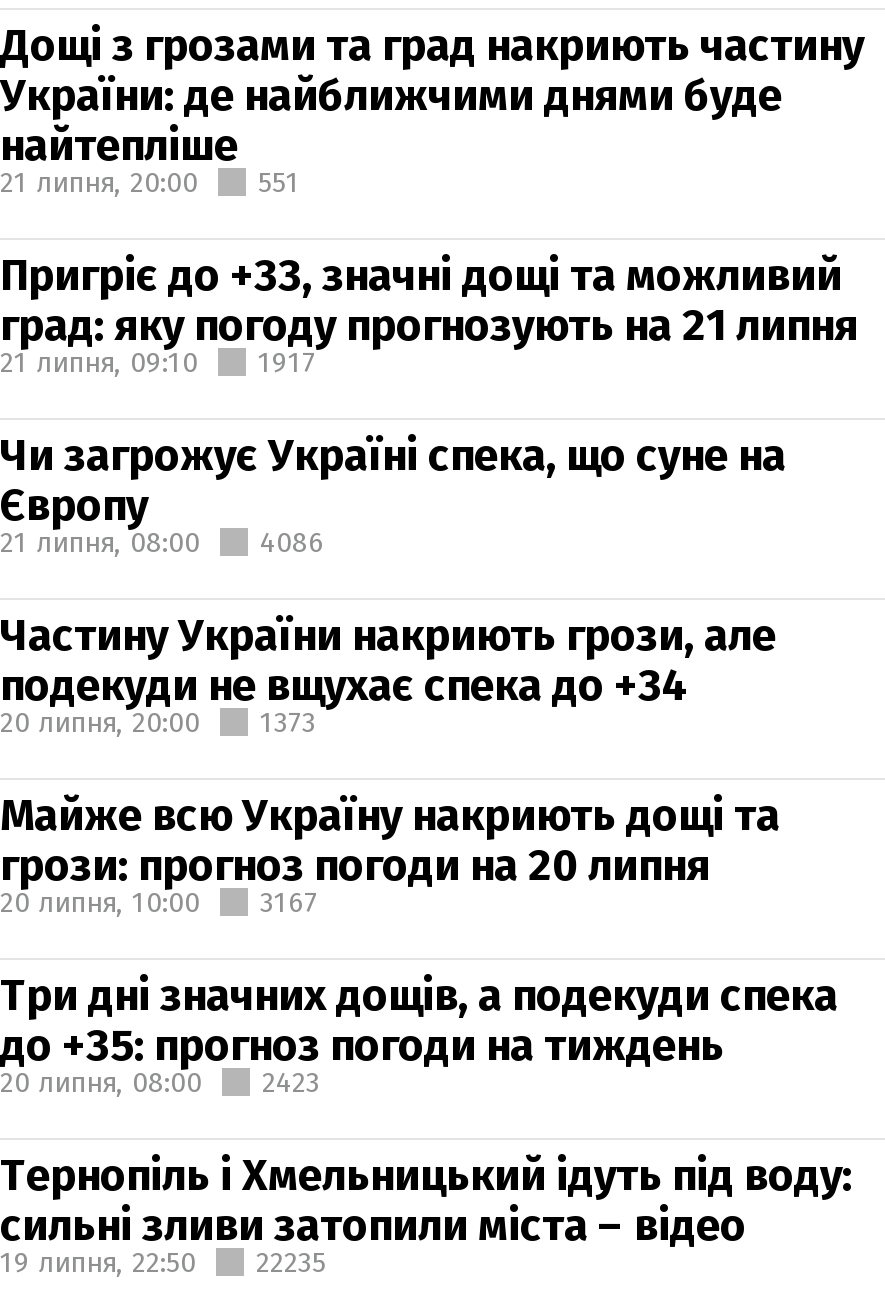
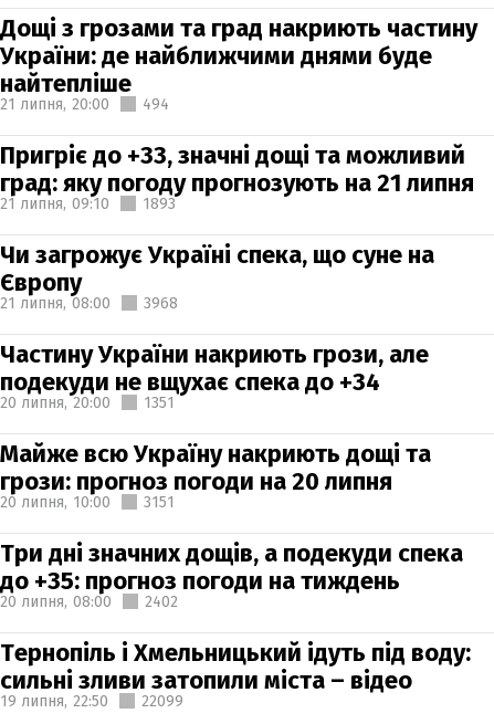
[0,165,300,199] 21 липня, 20:00 551 -> [0,95,169,113] 21 липня, 20:00 494
[258,345,316,379] 1917 -> [143,194,176,213] 1893
[0,525,324,559] 21 липня, 08:00 4086 -> [0,293,178,312] 21 липня, 08:00 3968
[0,705,316,739] 20 липня, 20:00 1373 -> [0,393,175,412] 20 липня, 20:00 1351
[0,885,318,919] 20 липня, 10:00 3167 -> [0,492,175,511] 20 липня, 10:00 3151
[0,1065,320,1099] 20 липня, 08:00 2423 -> [0,592,178,611] 20 липня, 08:00 2402
[0,1245,326,1279] 19 липня, 22:50 22235 -> [0,691,183,710] 19 липня, 22:50 22099

